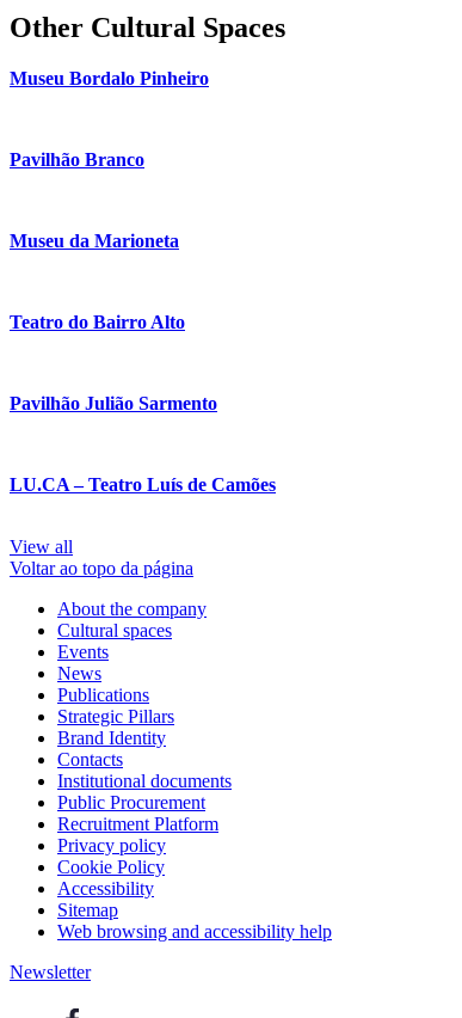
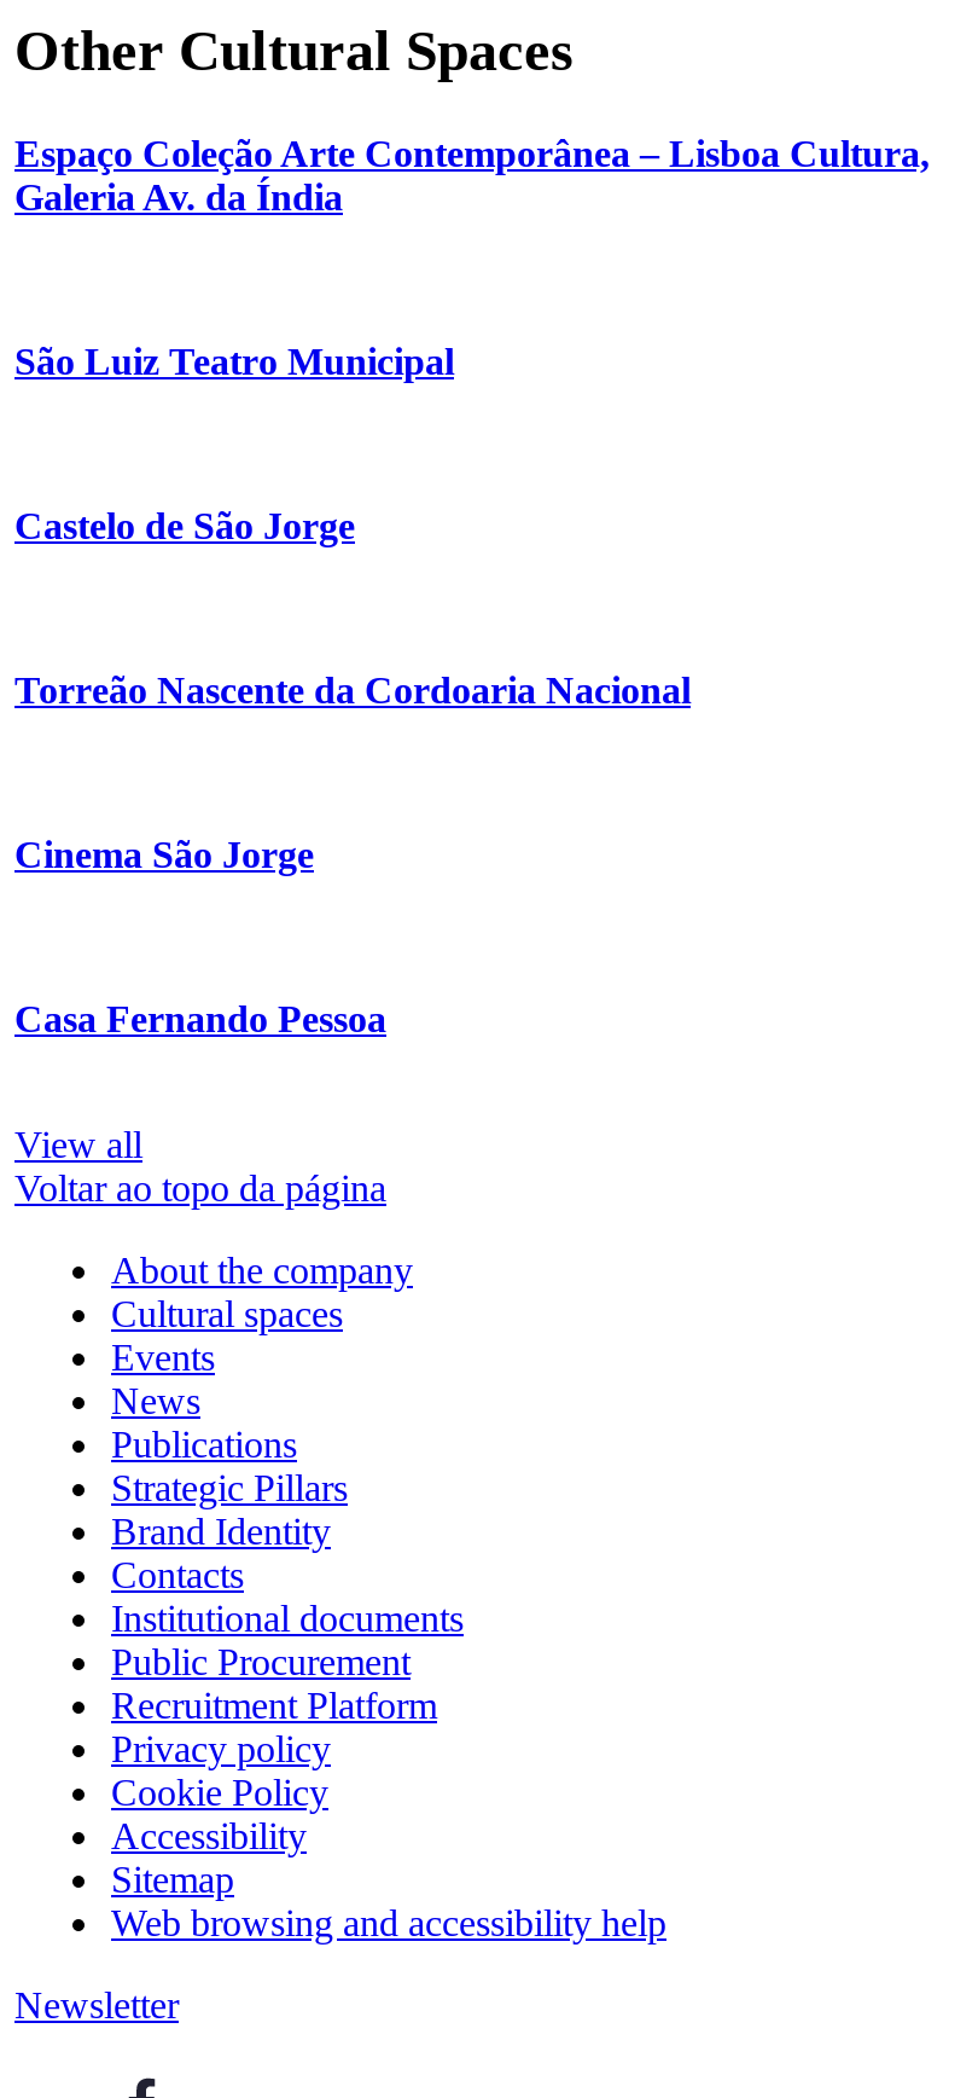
[10,68,209,88] Museu Bordalo Pinheiro -> [14,133,930,217] Espaço Coleção Arte Contemporânea – Lisboa Cultura, | Galeria Av. da Índia
[10,149,144,170] Pavilhão Branco -> [14,341,454,382] São Luiz Teatro Municipal
[10,230,179,251] Museu da Marioneta -> [14,505,355,546] Castelo de São Jorge
[10,312,185,332] Teatro do Bairro Alto -> [14,669,691,710] Torreão Nascente da Cordoaria Nacional
[10,393,217,413] Pavilhão Julião Sarmento -> [14,834,314,875] Cinema São Jorge
[10,474,276,495] LU.CA – Teatro Luís de Camões -> [14,998,386,1039] Casa Fernando Pessoa

